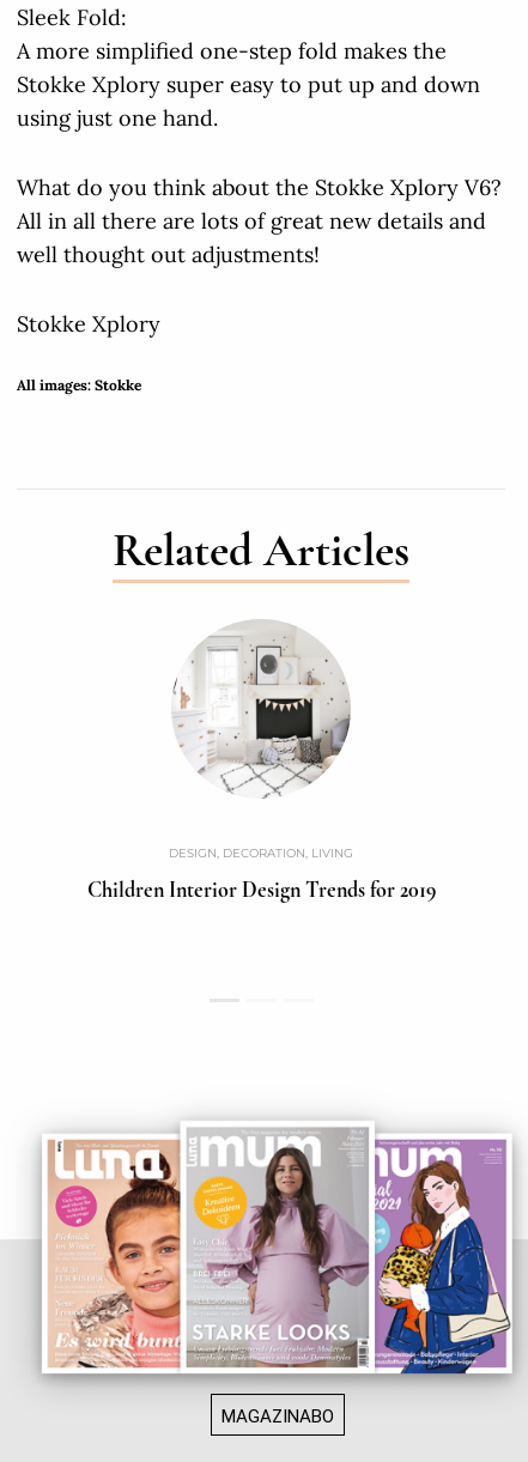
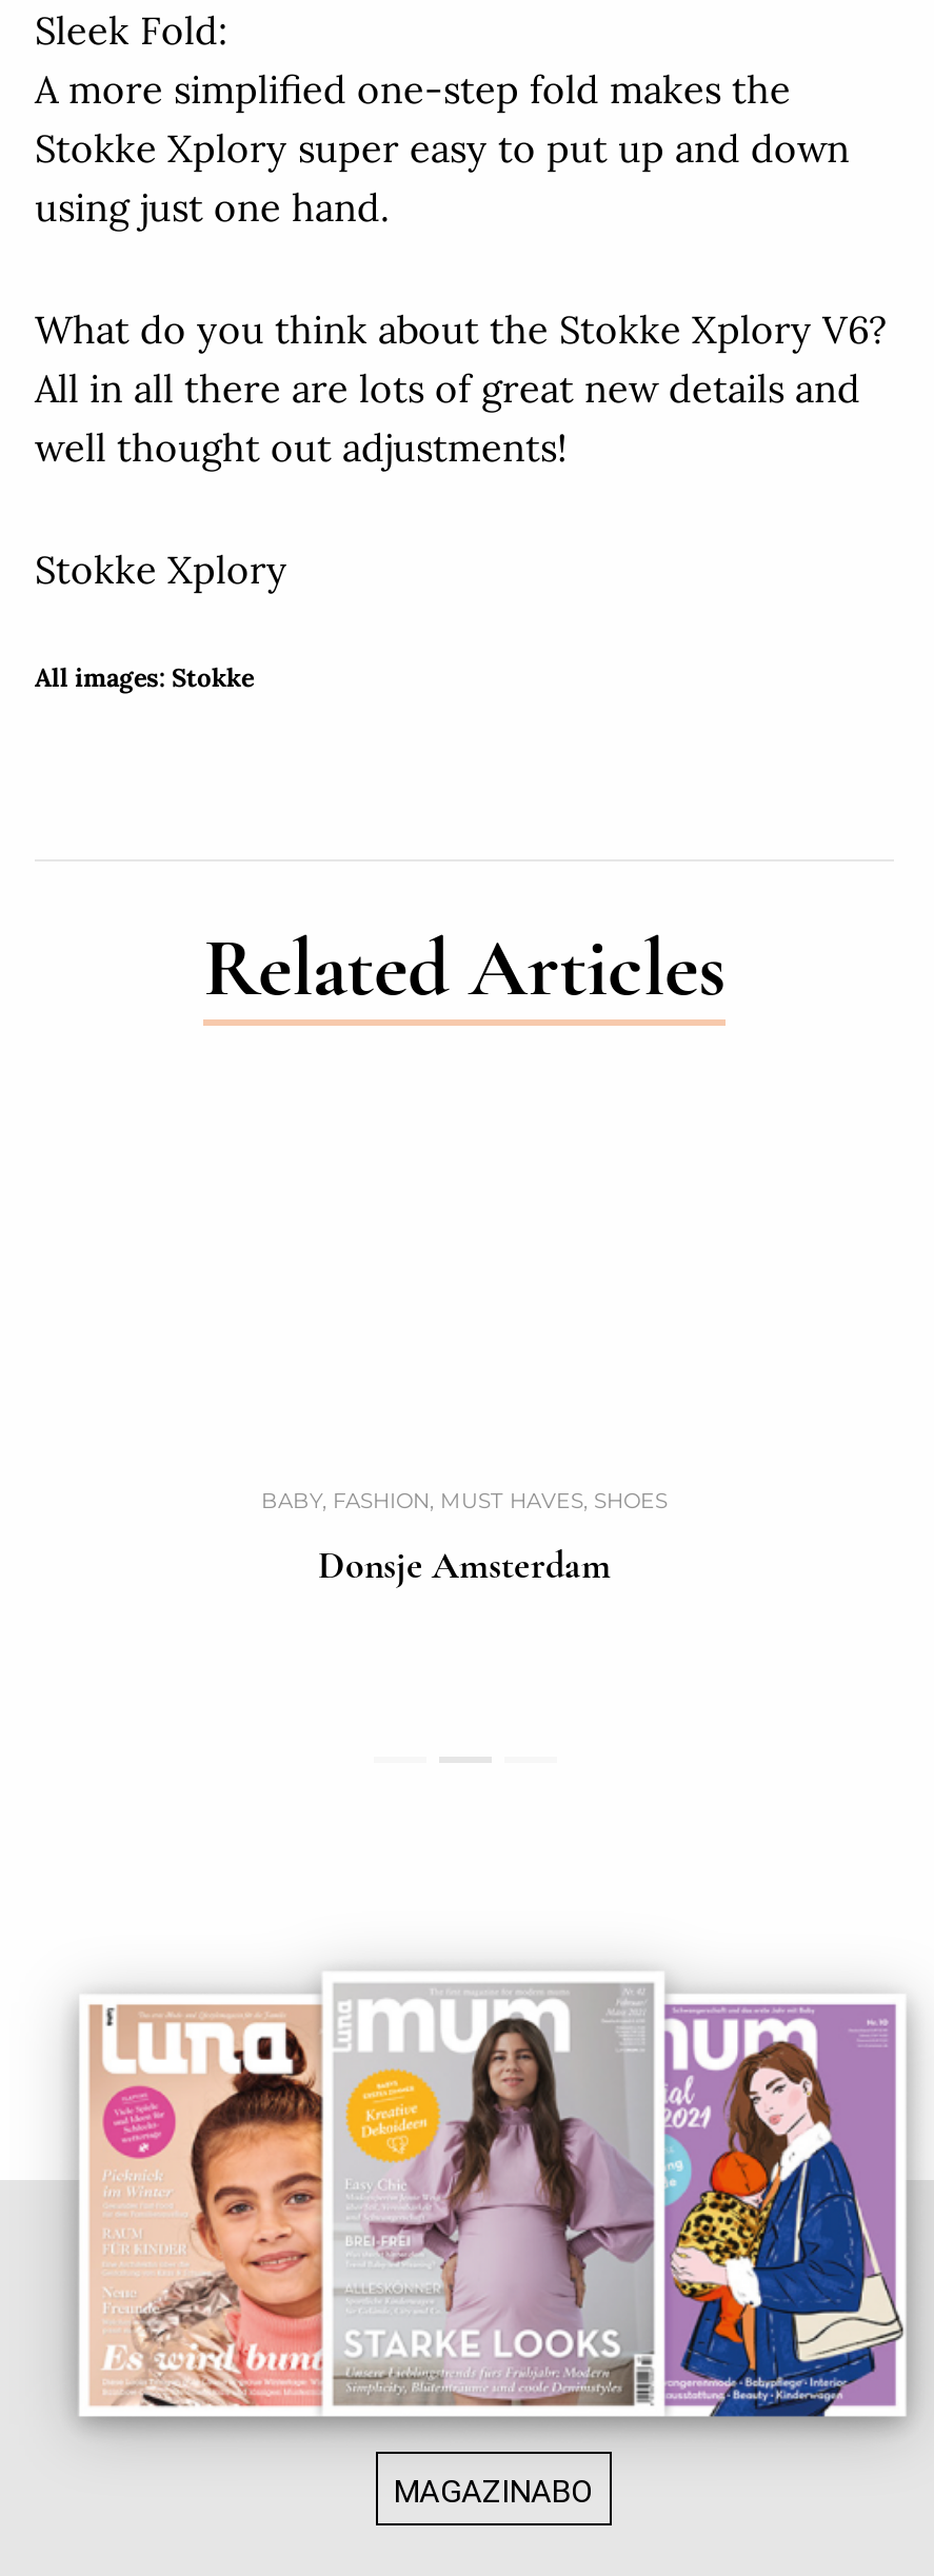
[172,619,351,799] [image] -> none
[169,845,353,860] DESIGN, DECORATION, LIVING -> [261,1486,668,1513] BABY, FASHION, MUST HAVES, SHOES
[87,876,435,902] Children Interior Design Trends for 2019 -> [318,1541,611,1587] Donsje Amsterdam

